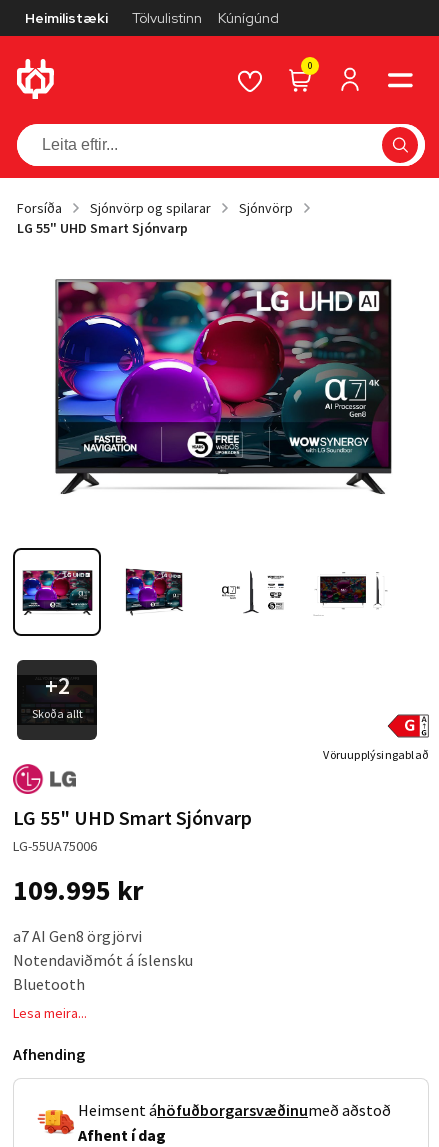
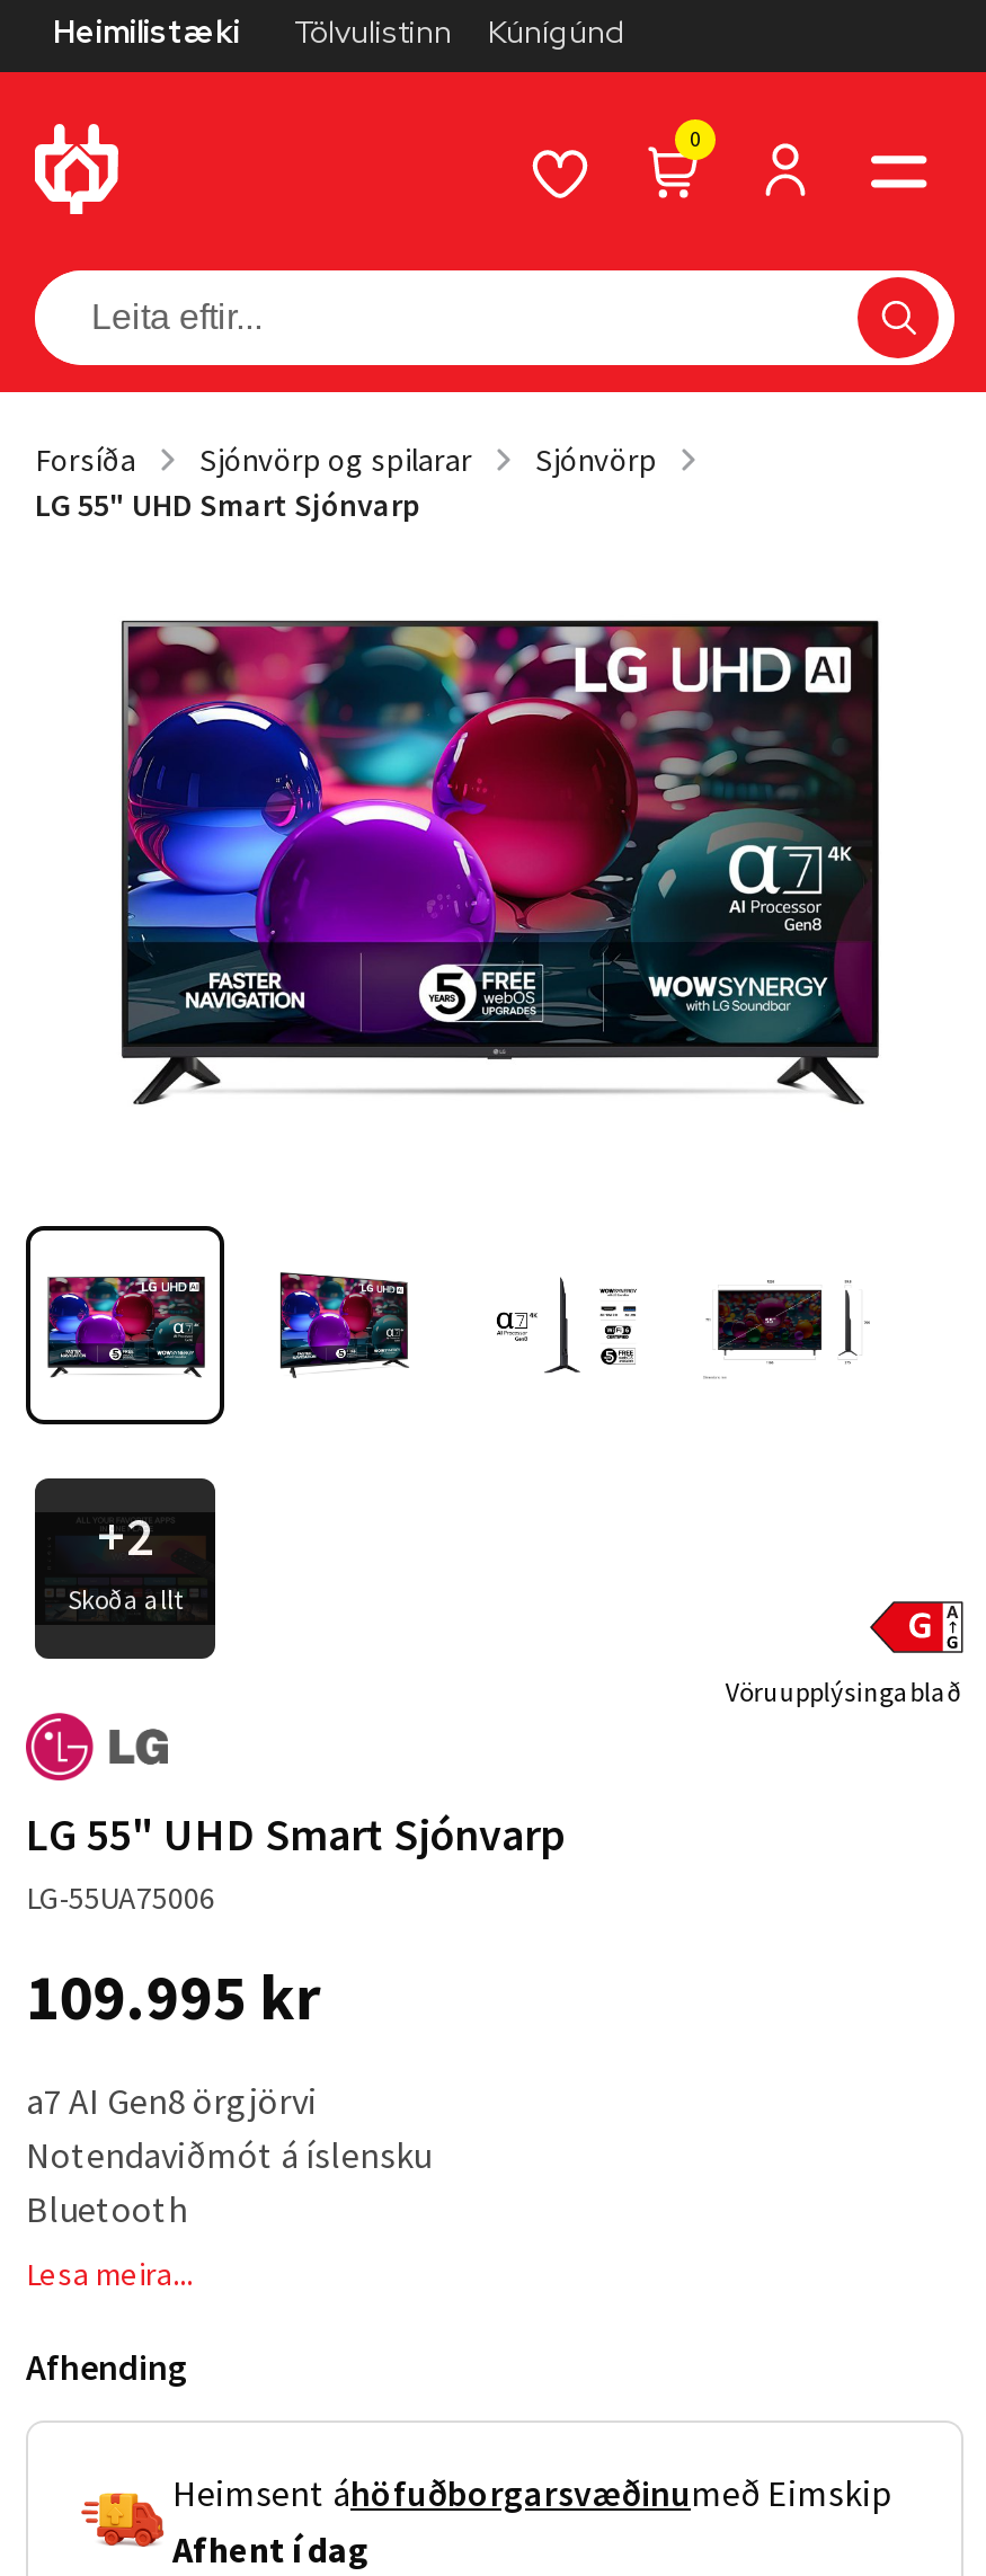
[78,1100,391,1120] Heimsent áhöfuðborgarsvæðinumeð aðstoð -> [172,2470,891,2515] Heimsent áhöfuðborgarsvæðinumeð Eimskip

